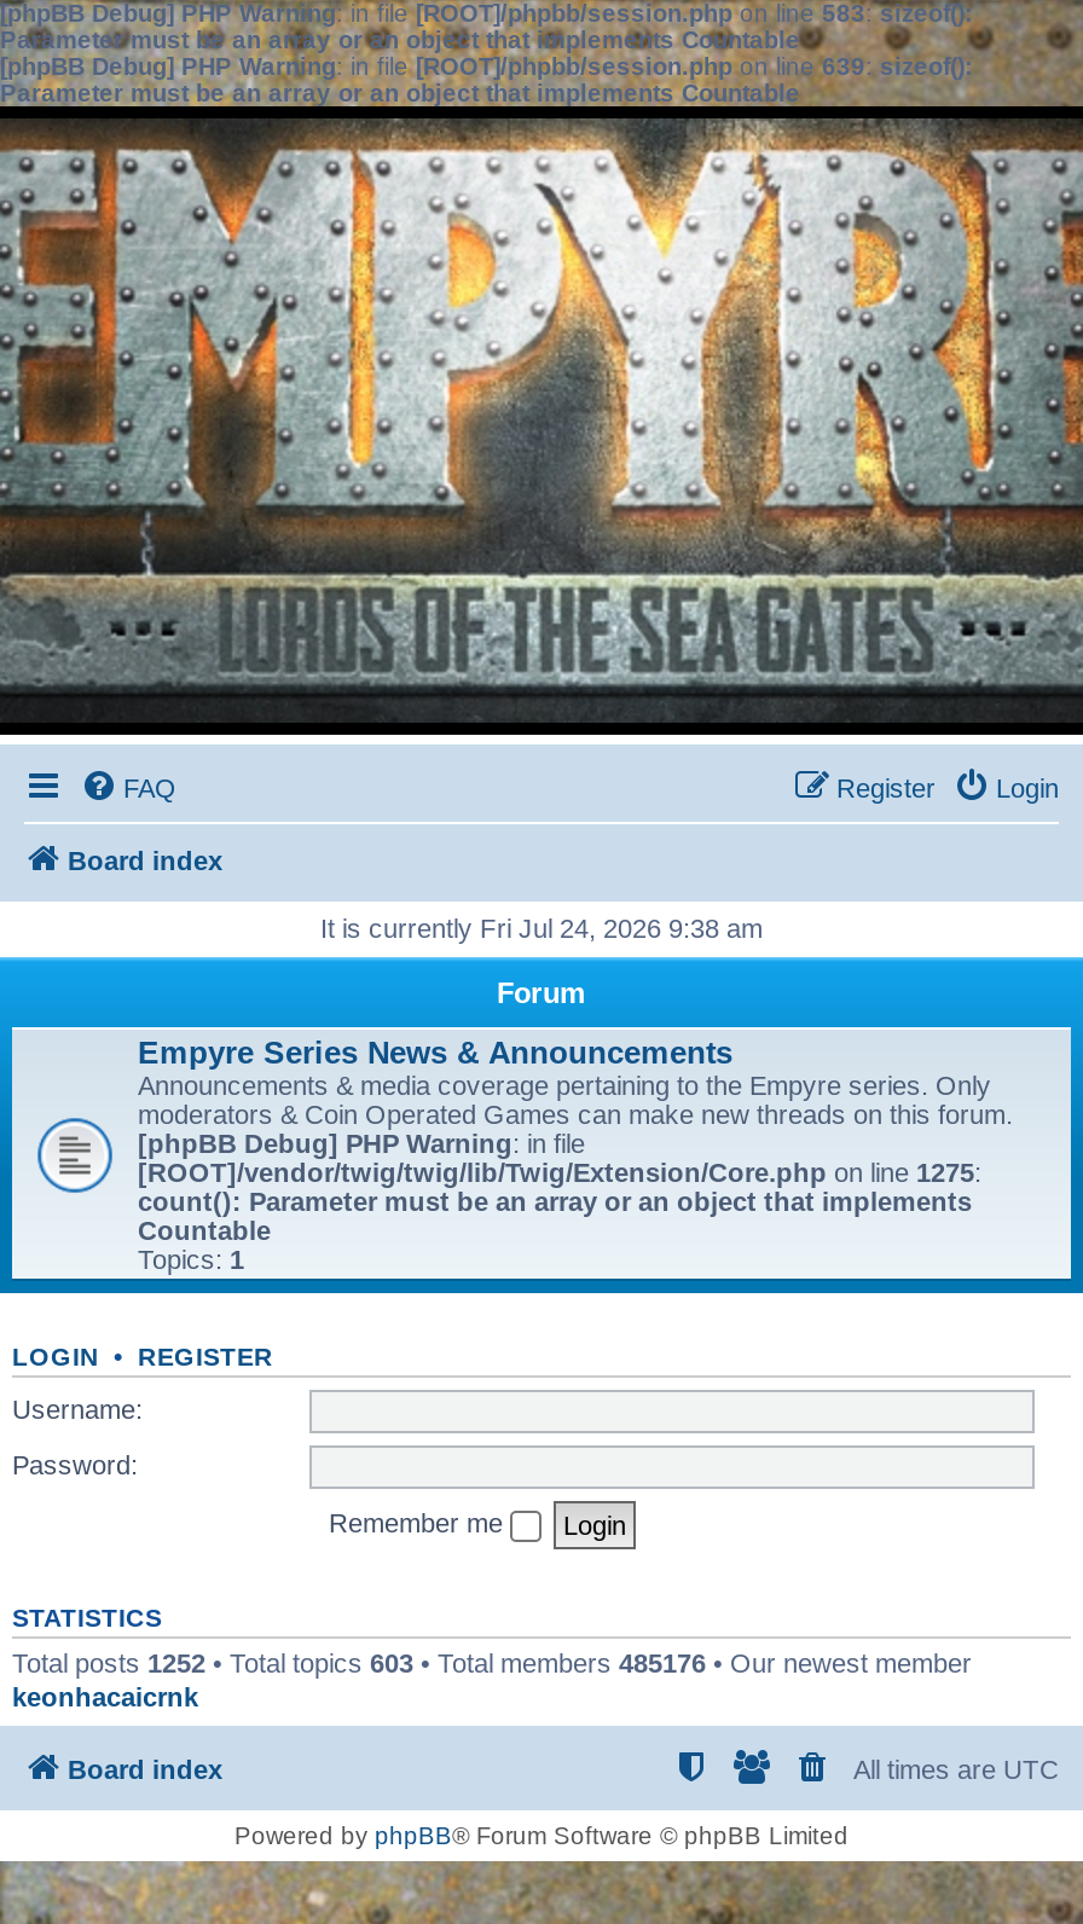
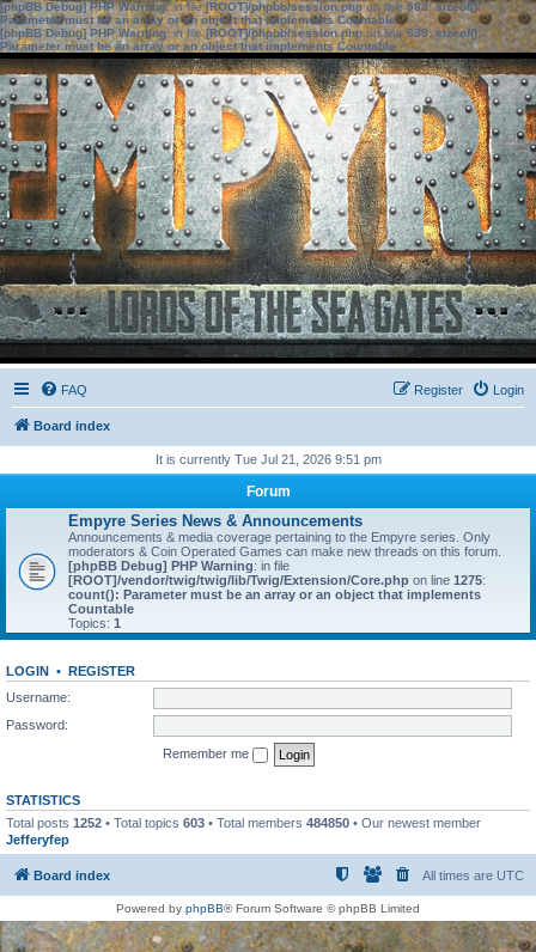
[320,914,763,943] It is currently Fri Jul 24, 2026 9:38 am -> [155,452,381,466] It is currently Tue Jul 21, 2026 9:51 pm
[12,1647,972,1710] Total posts 1252 • Total topics 603 • Total members 485176 • Our newest member | keonhacaicrnk -> [6,815,481,846] Total posts 1252 • Total topics 603 • Total members 484850 • Our newest member | Jefferyfep

